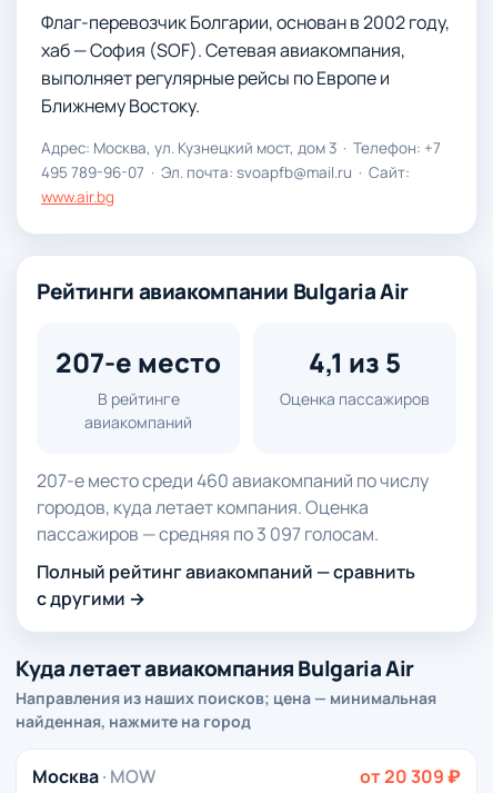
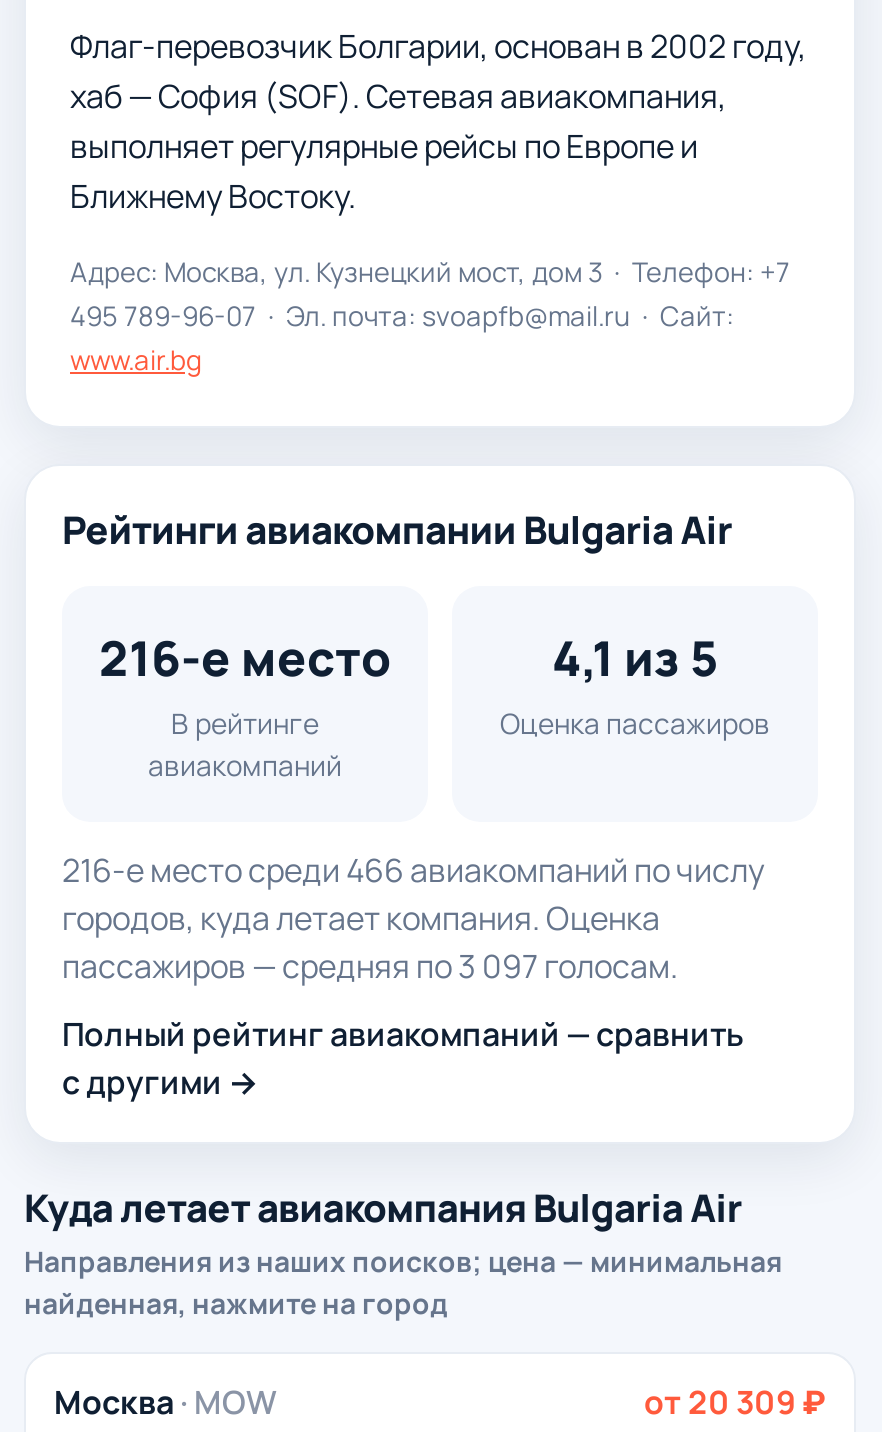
[56,344,221,380] 207-е место -> [99,624,391,690] 216-е место
[37,468,429,493] 207-е место среди 460 авиакомпаний по числу -> [62,848,764,892] 216-е место среди 466 авиакомпаний по числу

